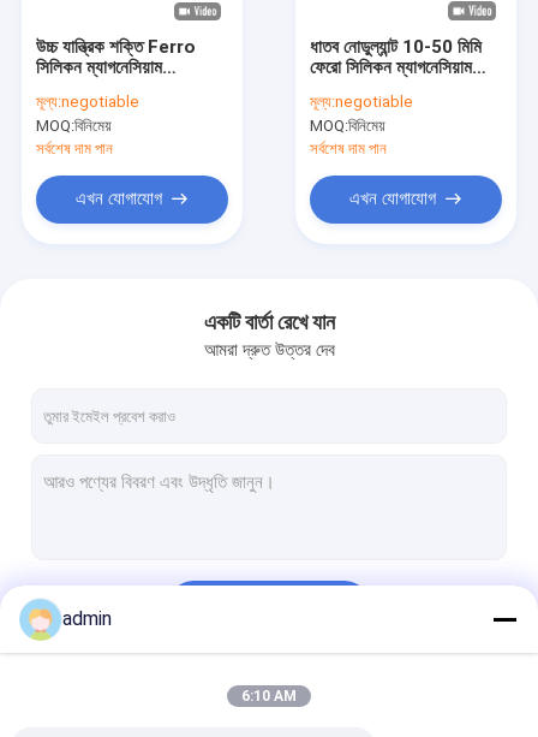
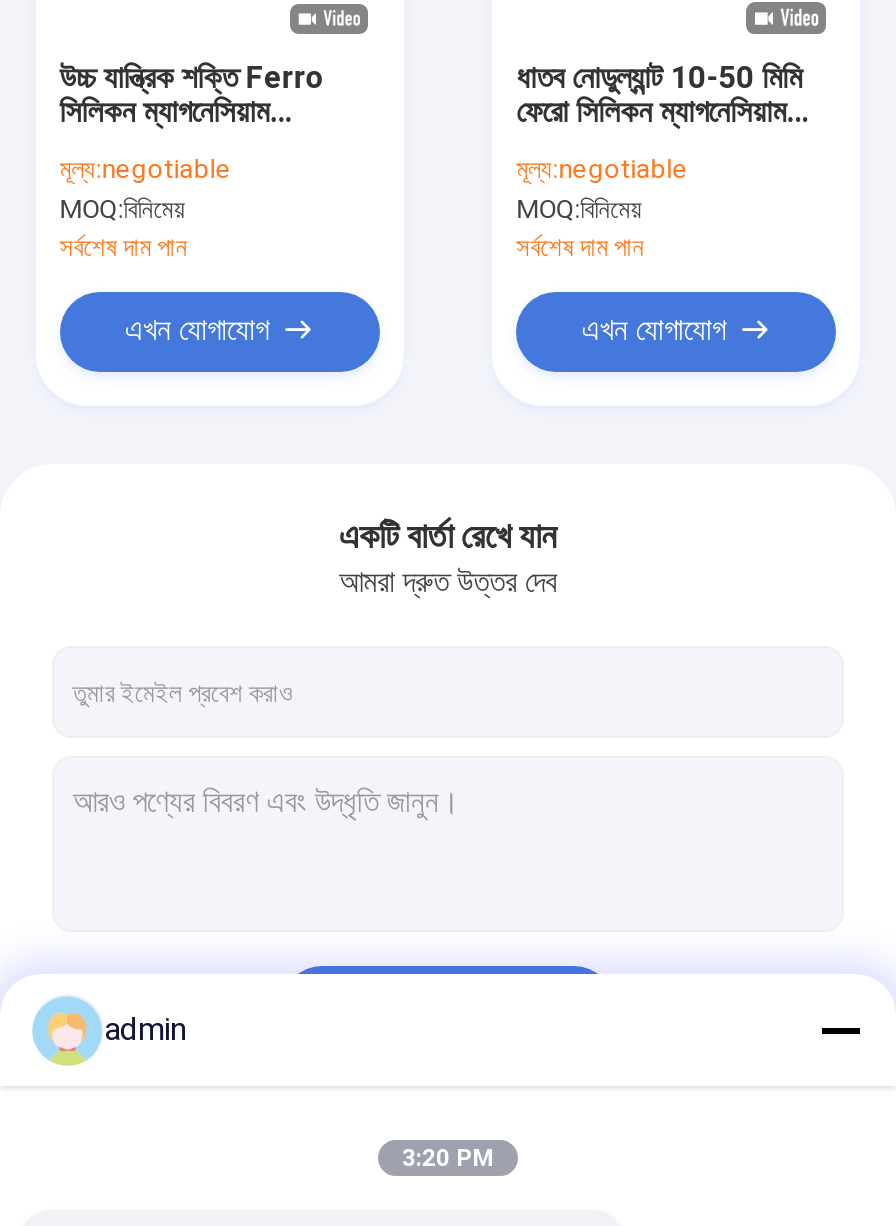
[241,688,297,705] 6:10 AM -> [402,1144,494,1172] 3:20 PM

